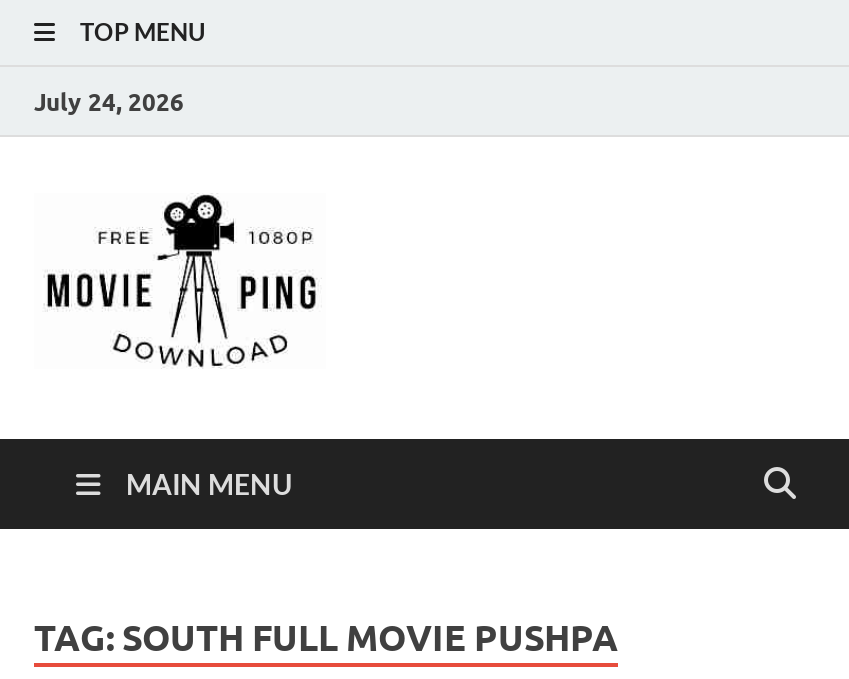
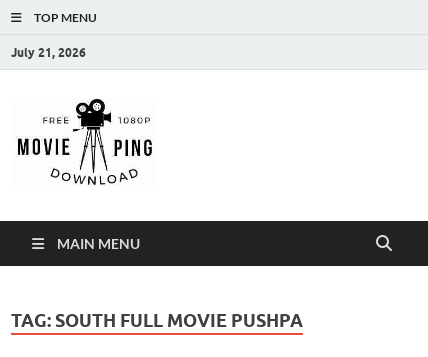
[34,86,184,116] July 24, 2026 -> [11,44,86,59] July 21, 2026

